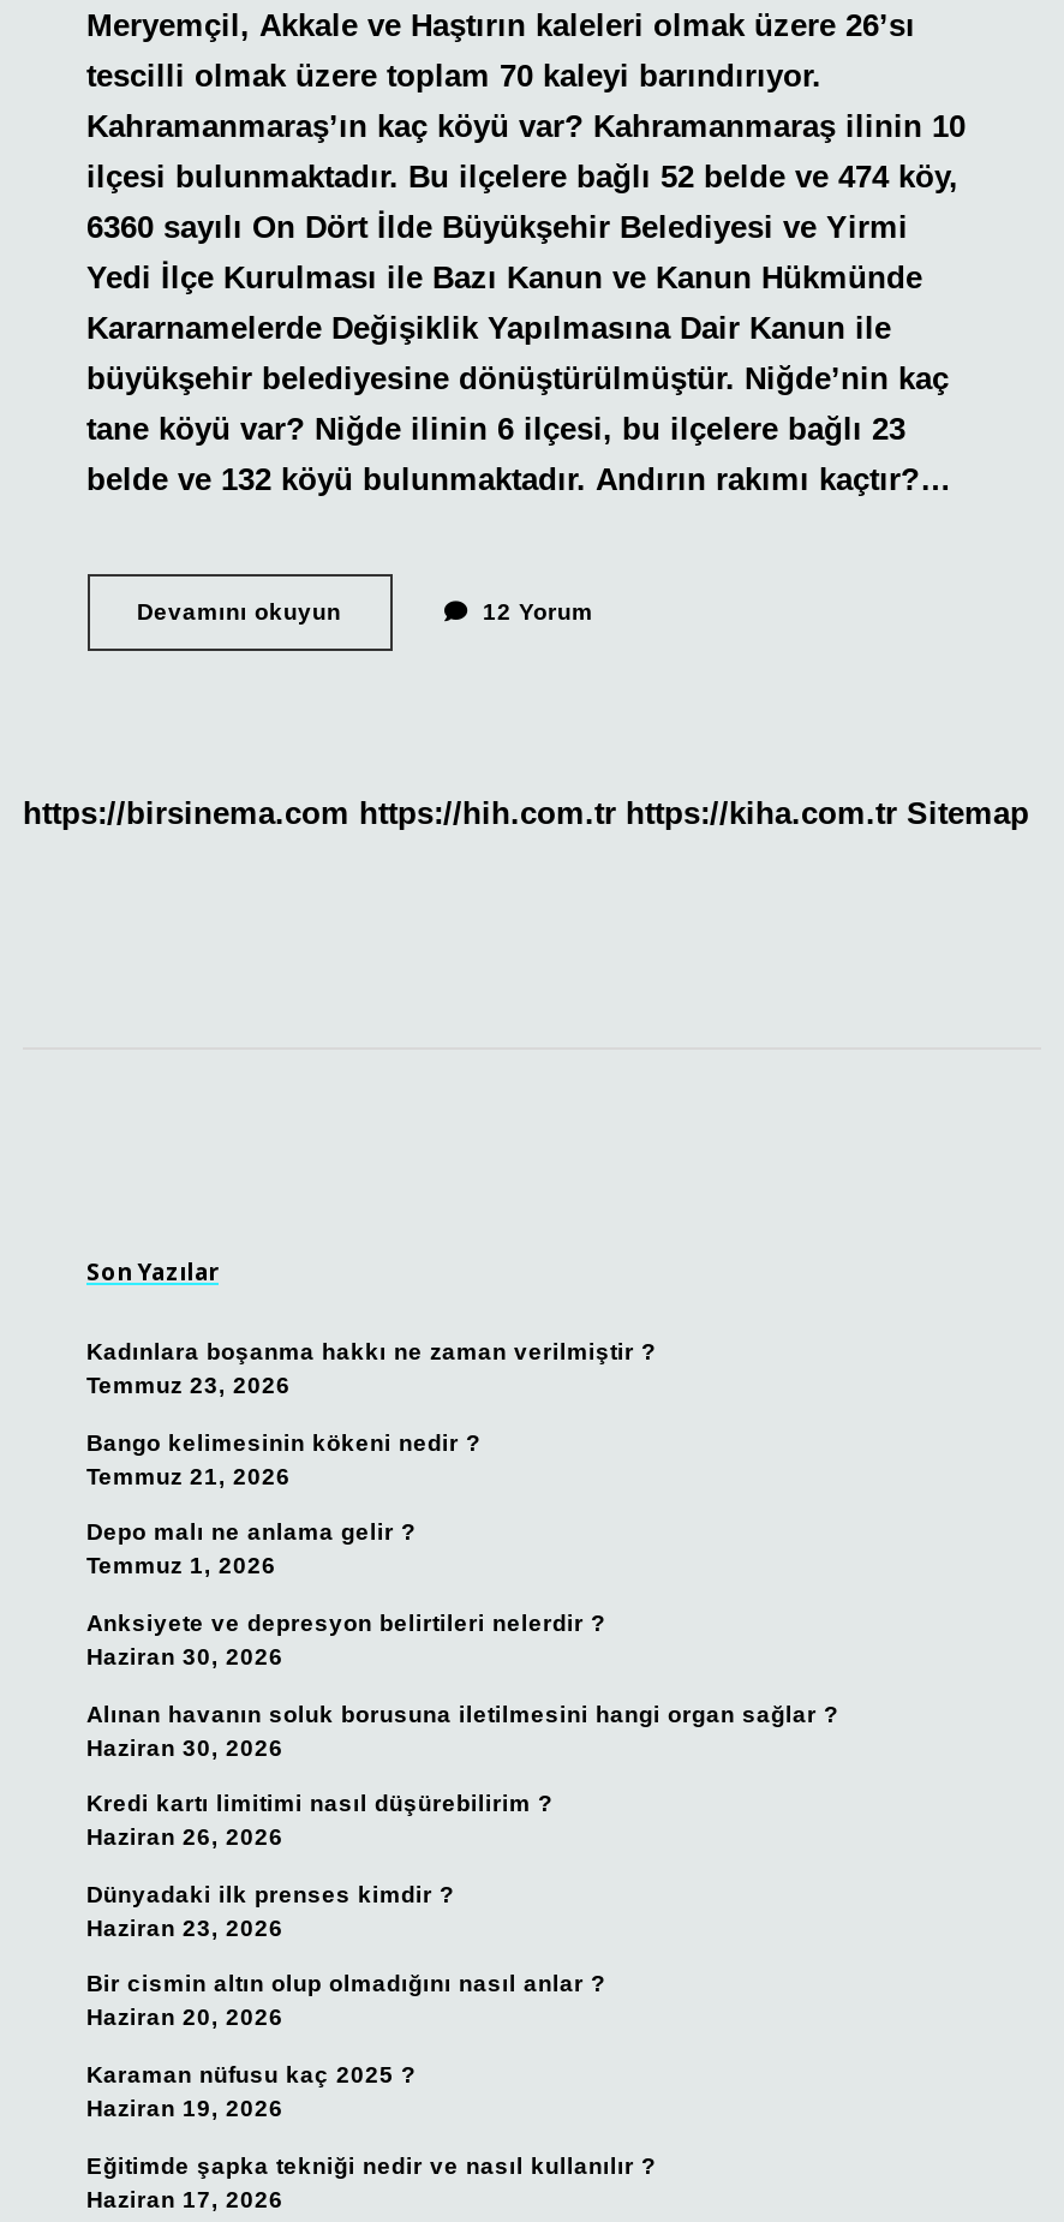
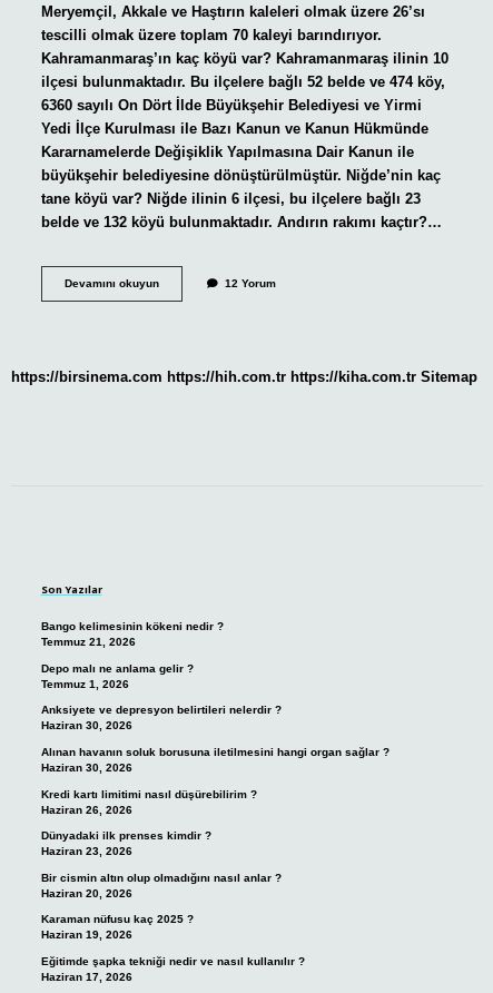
[86,1339,656,1399] Kadınlara boşanma hakkı ne zaman verilmiştir ? | Temmuz 23, 2026 -> none

